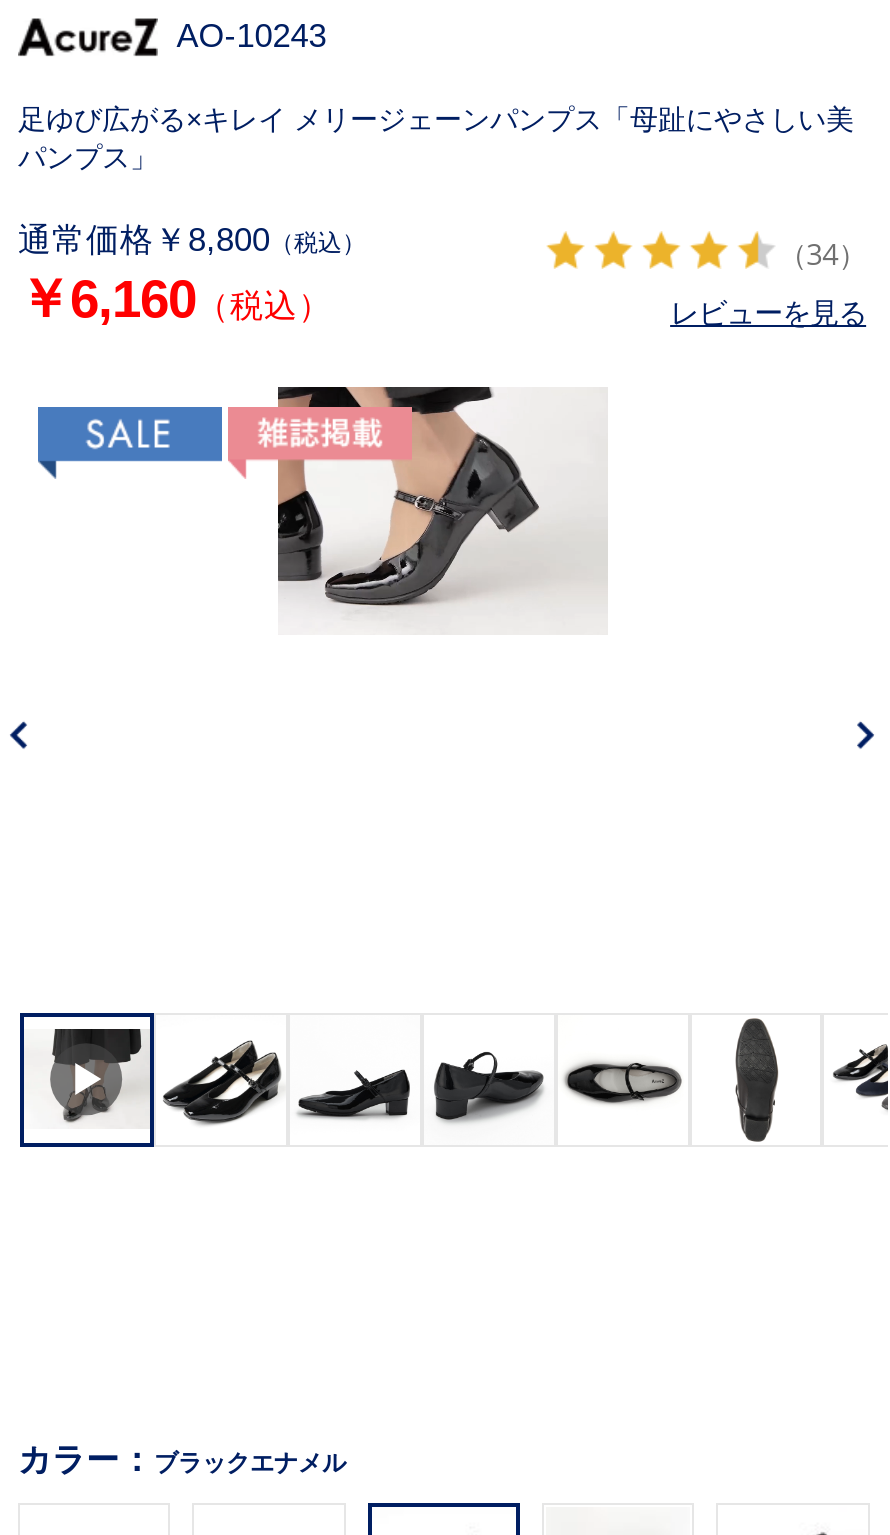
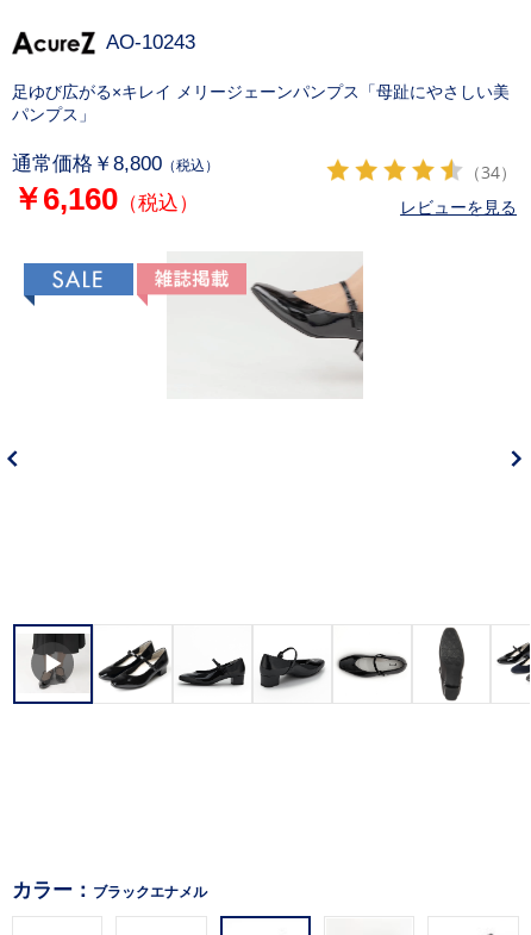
[276,385,608,609] [image] -> [167,251,364,382] [image]

